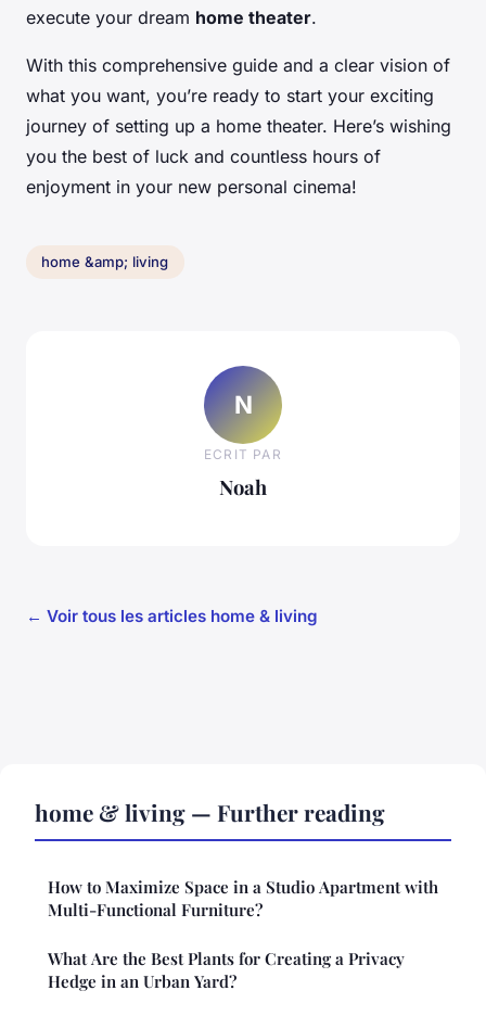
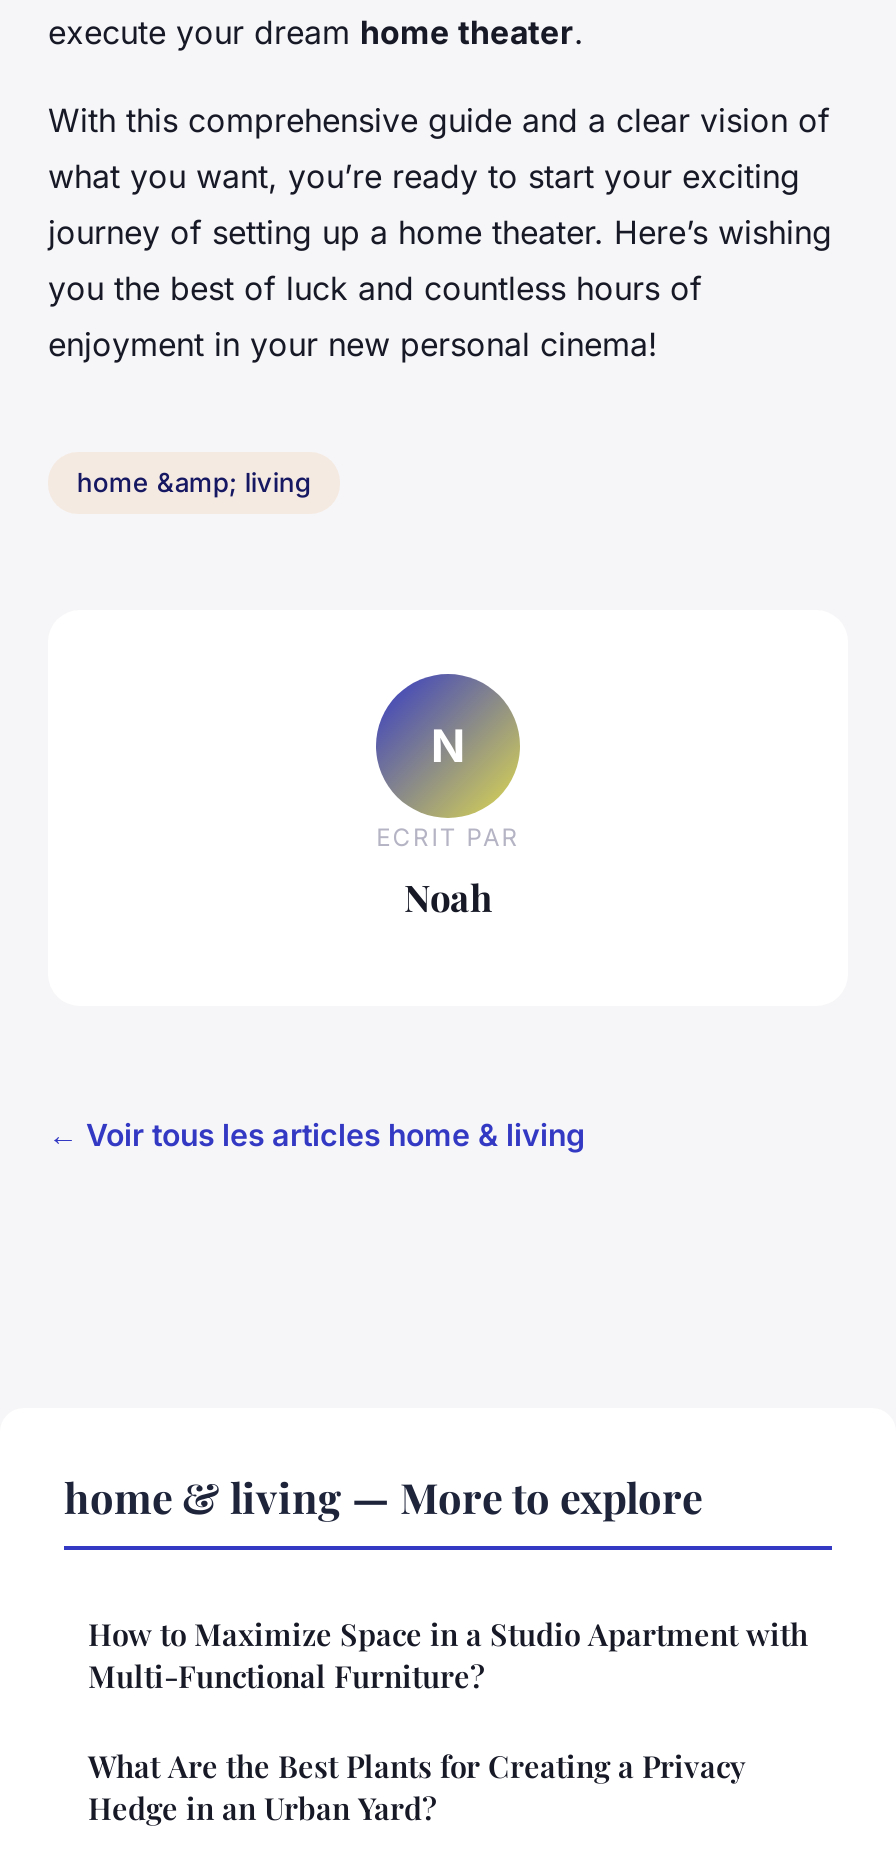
[35,796,385,827] home & living — Further reading -> [64,1467,702,1523] home & living — More to explore

